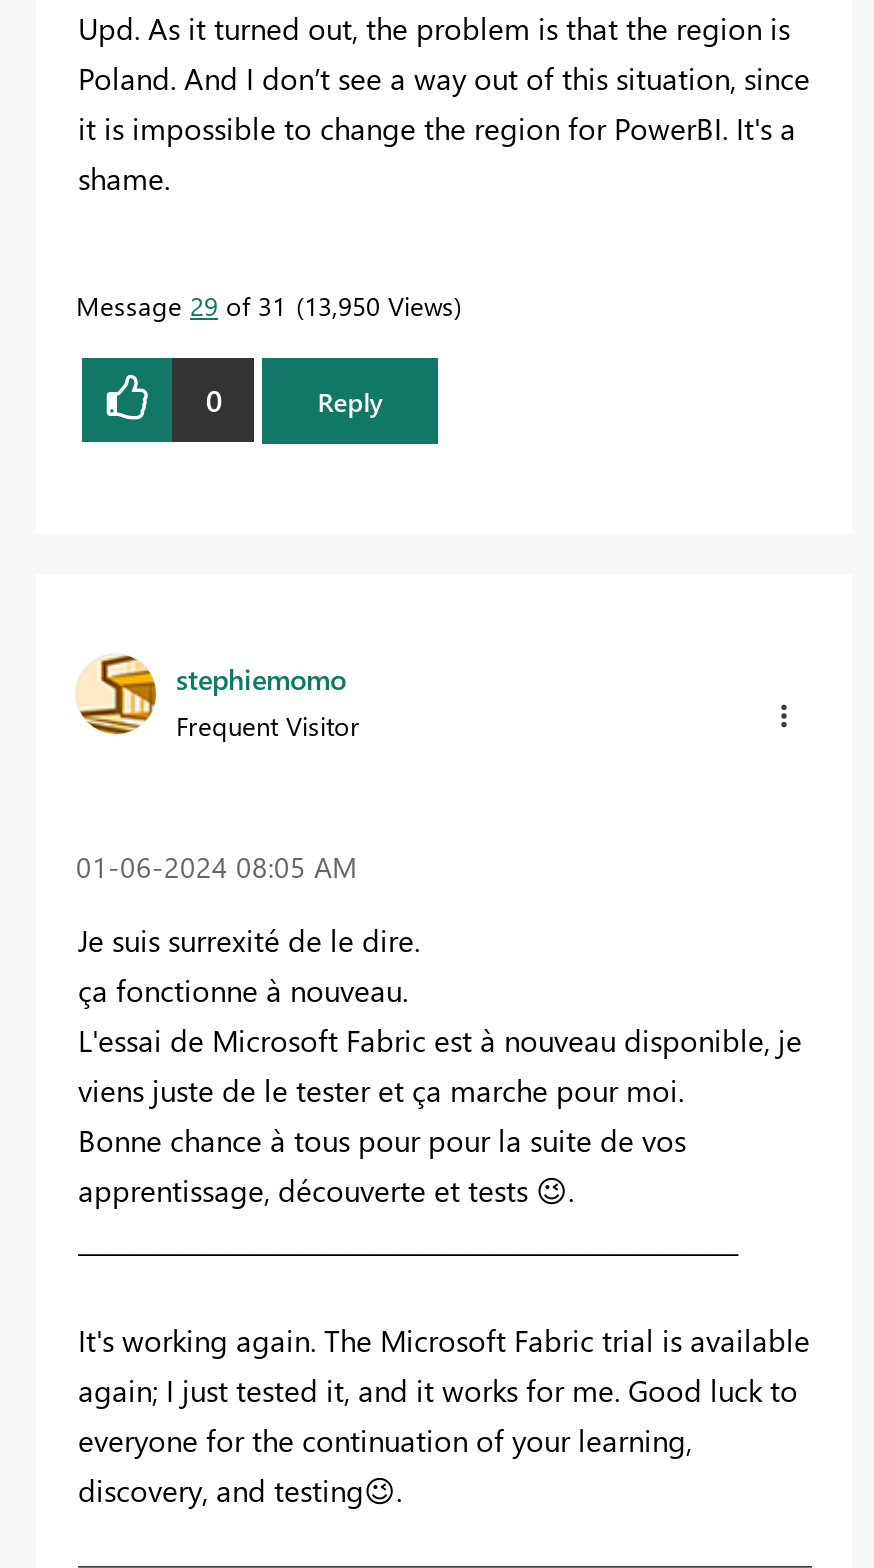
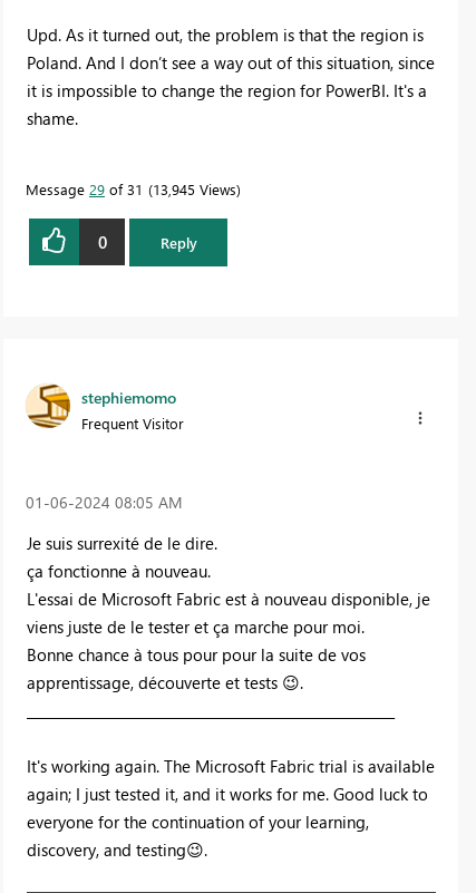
[76,289,454,323] Message 29 of 31 13,950 Views -> [26,180,236,199] Message 29 of 31 13,945 Views

